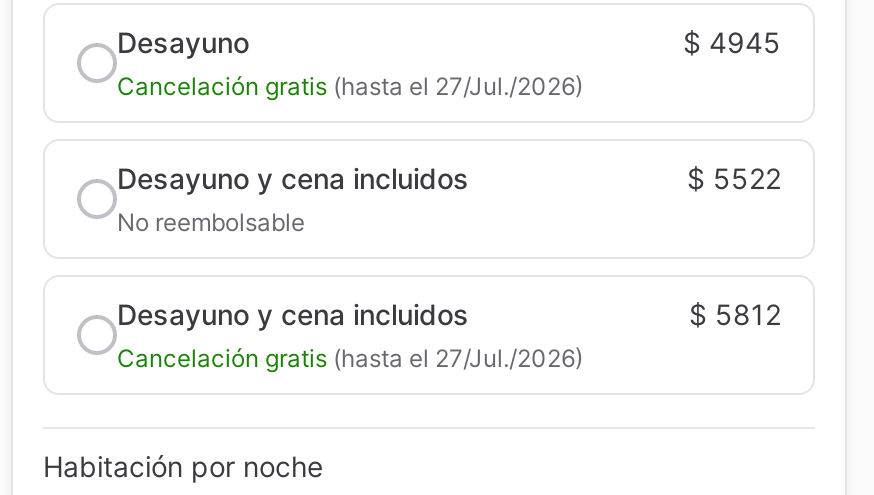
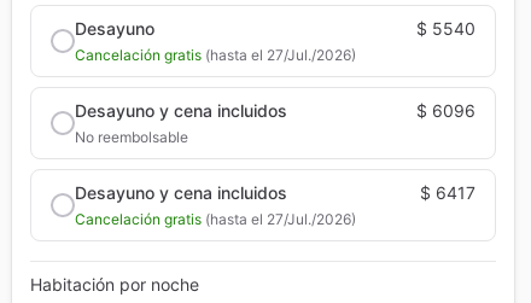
[683,24,781,58] $ 4945 -> [416,18,475,38] $ 5540
[687,160,781,194] $ 5522 -> [416,100,475,120] $ 6096
[689,296,781,330] $ 5812 -> [420,182,475,202] $ 6417

